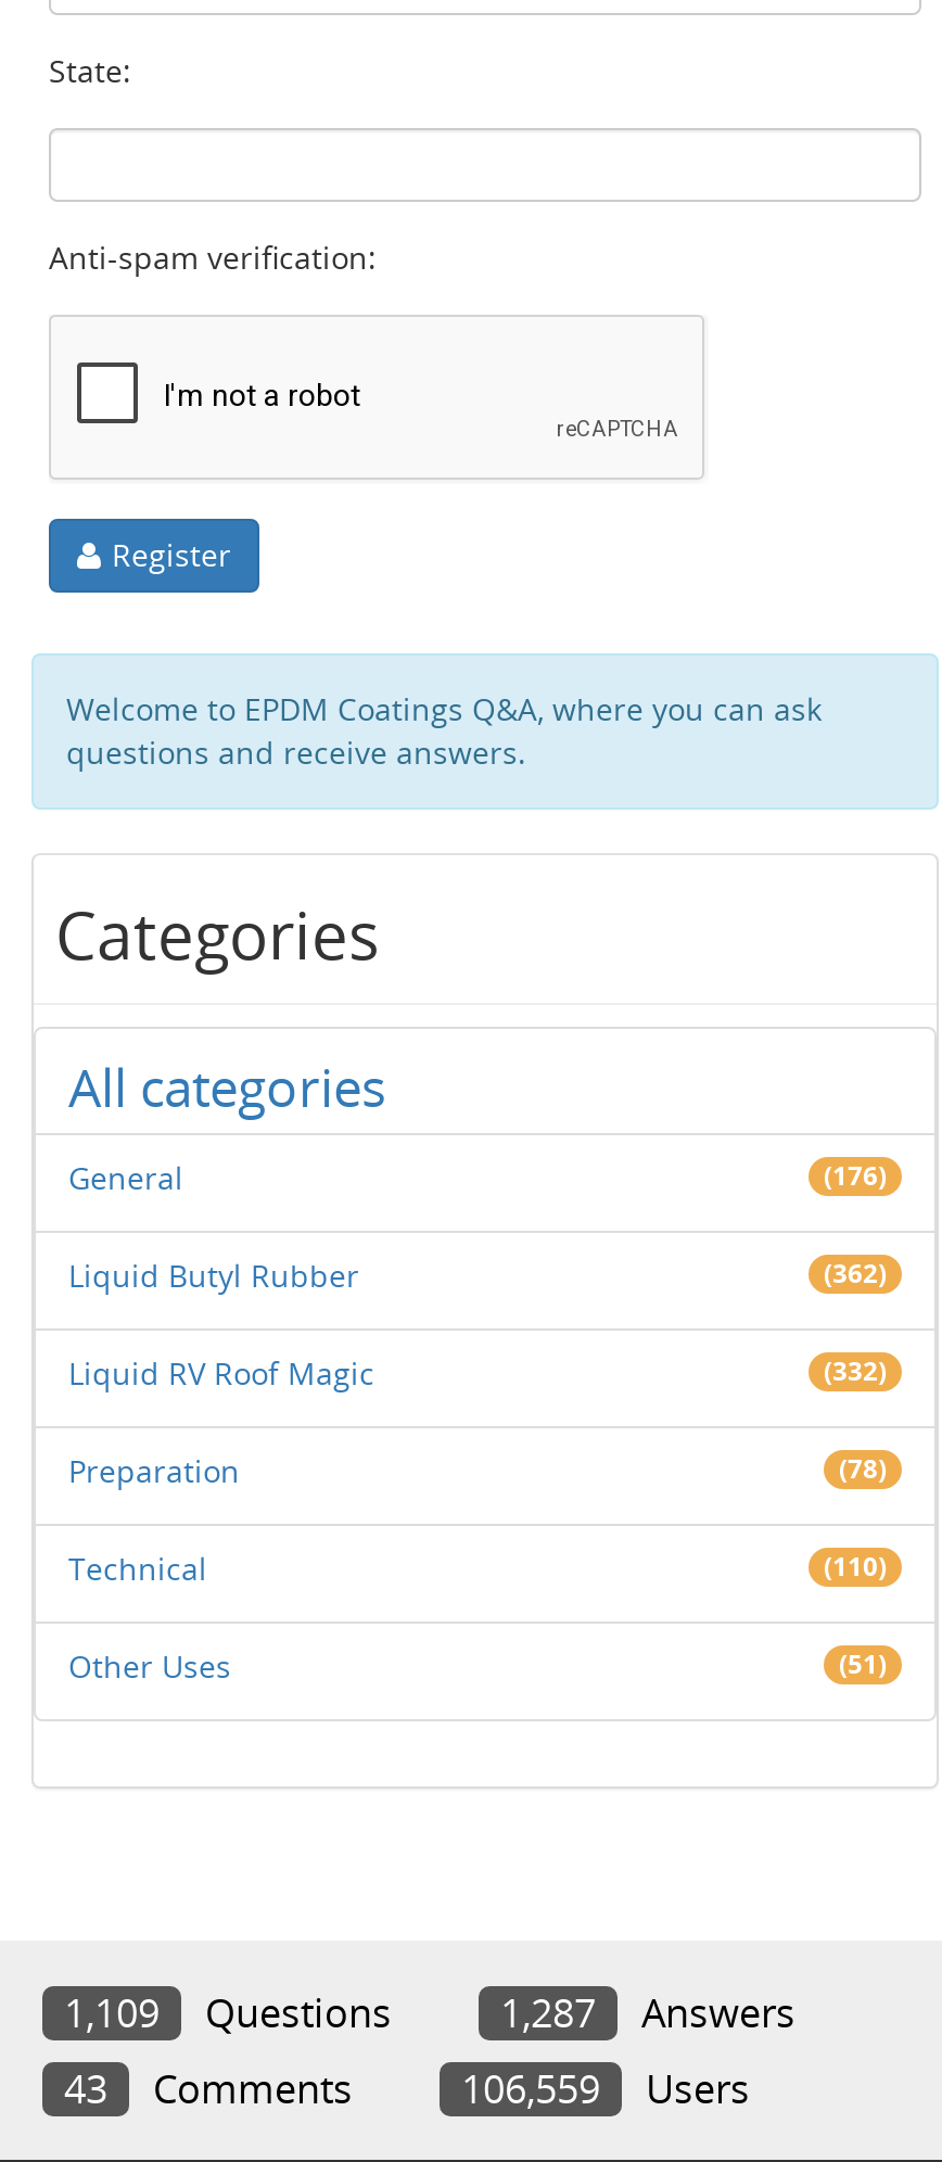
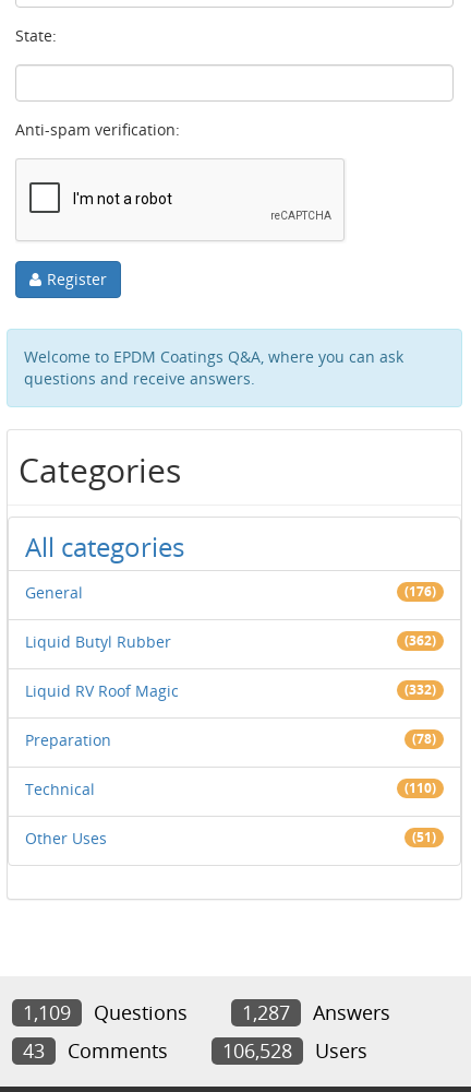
[461,2062,750,2114] 106,559 Users -> [222,1037,367,1064] 106,528 Users

